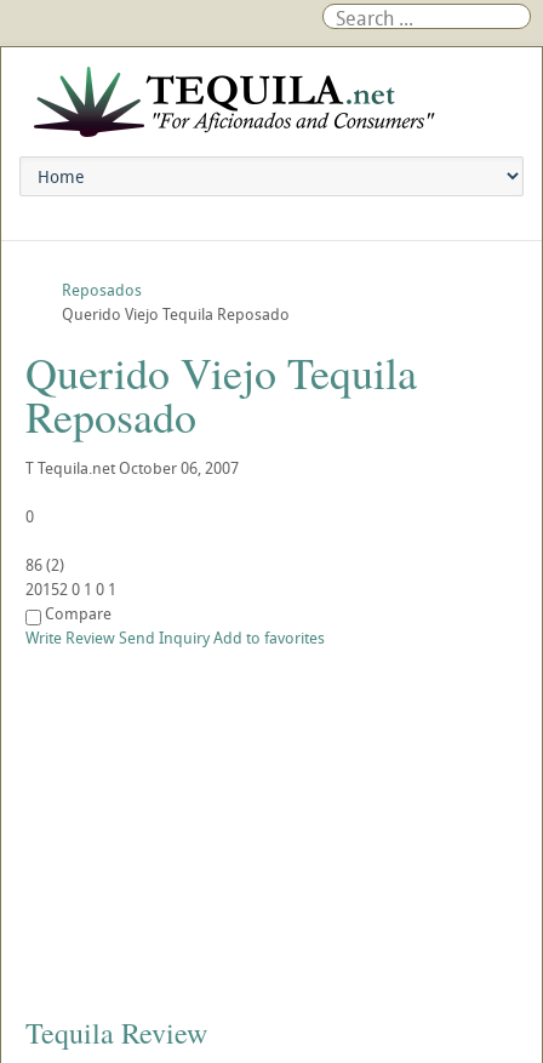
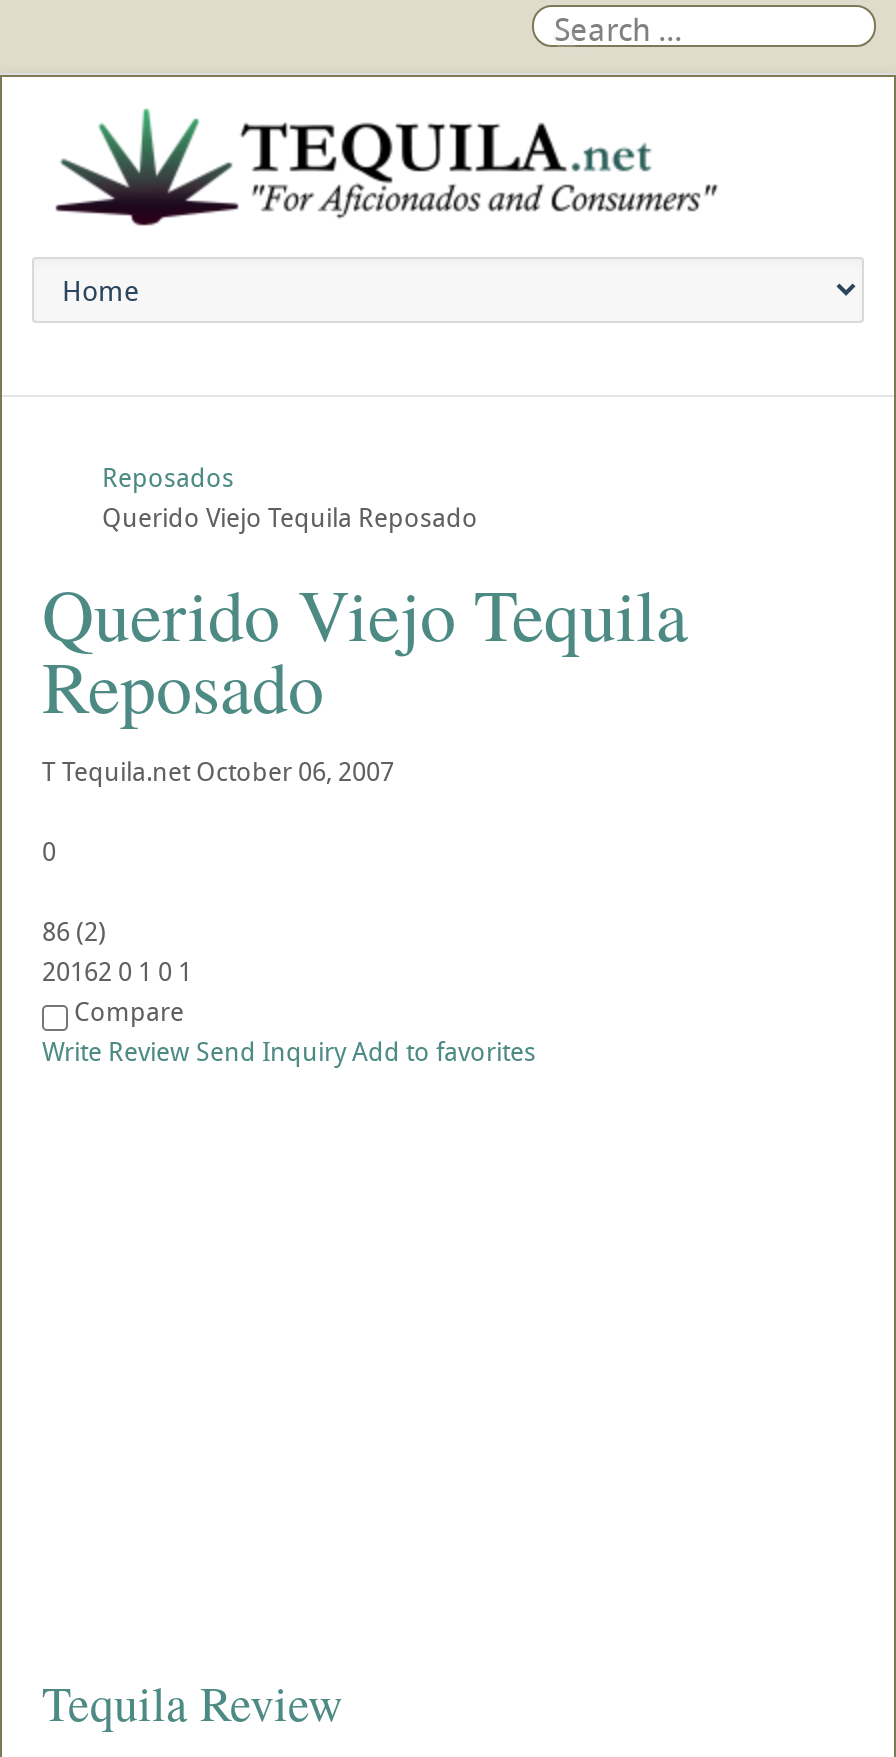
[25,578,116,600] 20152 0 1 0 1 -> [42,953,192,989] 20162 0 1 0 1

